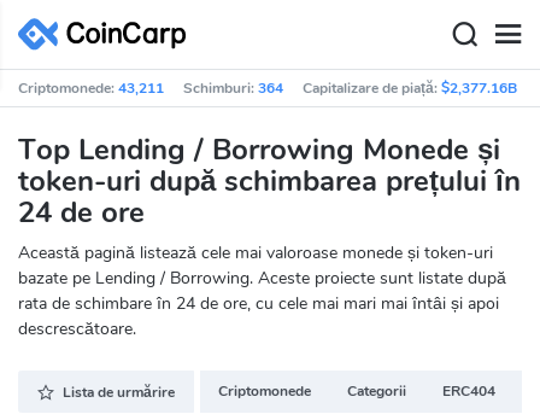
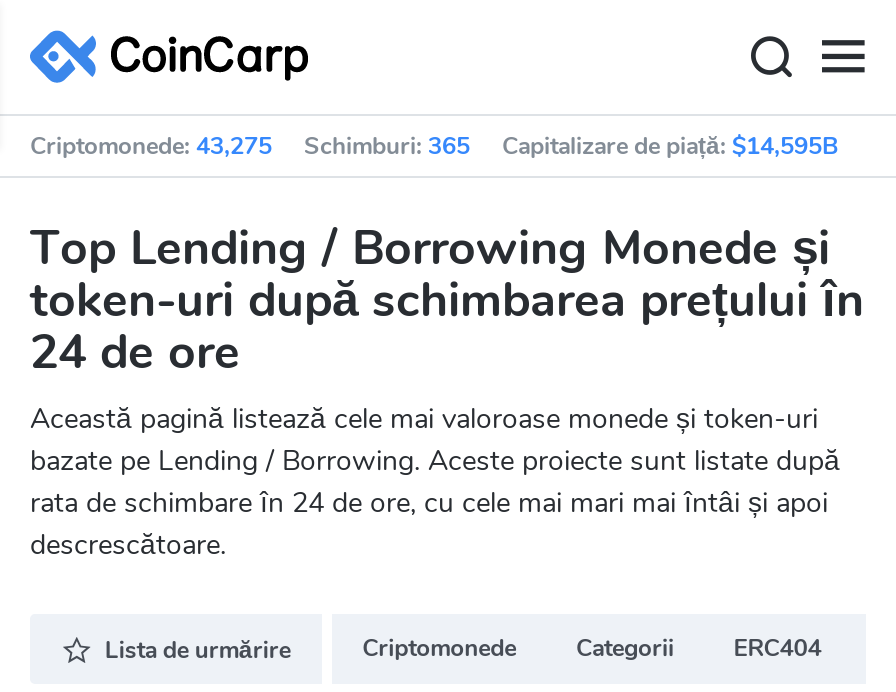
[18,78,164,98] Criptomonede: 43,211 -> [30,130,272,162] Criptomonede: 43,275
[183,78,283,98] Schimburi: 364 -> [304,130,470,162] Schimburi: 365
[303,78,517,98] Capitalizare de piață: $2,377.16B -> [502,130,838,162] Capitalizare de piață: $14,595B

